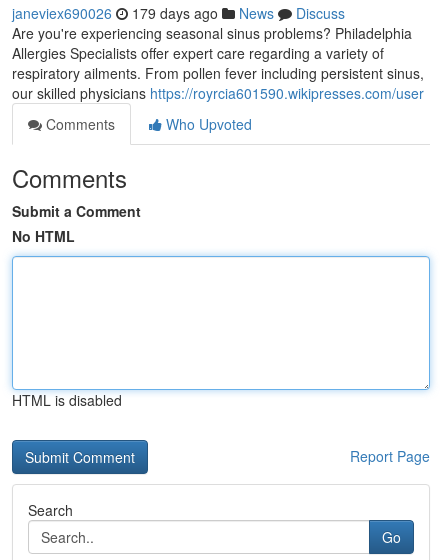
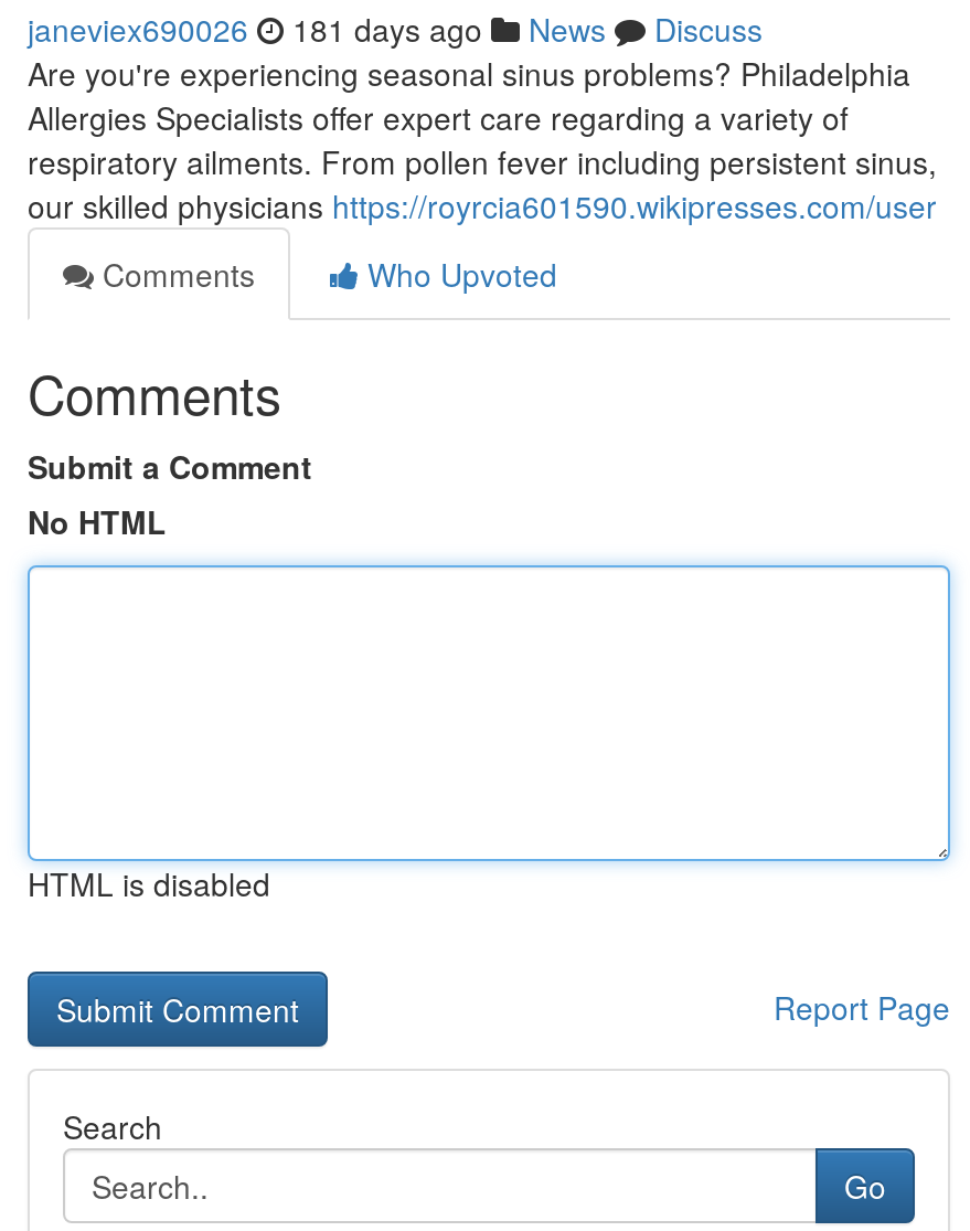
[12,3,345,23] janeviex690026 179 days ago News Discuss -> [28,7,763,51] janeviex690026 181 days ago News Discuss

